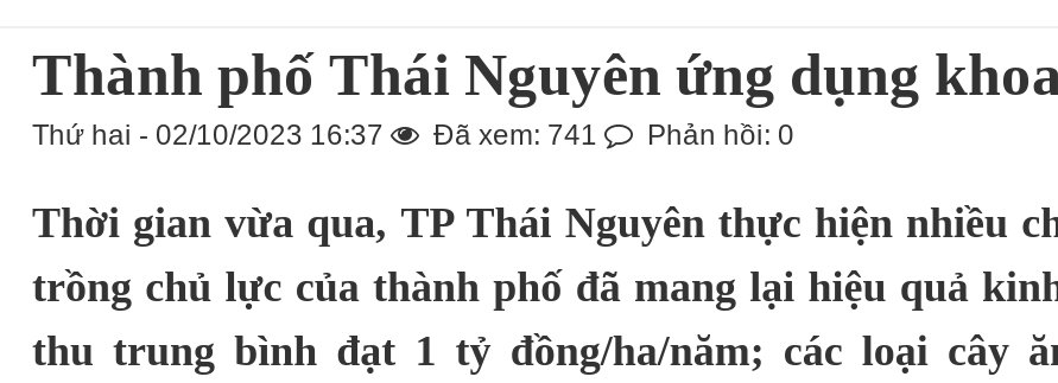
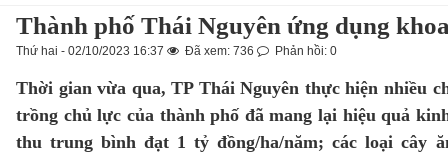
[32,117,794,151] Thứ hai - 02/10/2023 16:37 Đã xem: 741 Phản hồi: 0 -> [16,44,337,58] Thứ hai - 02/10/2023 16:37 Đã xem: 736 Phản hồi: 0

